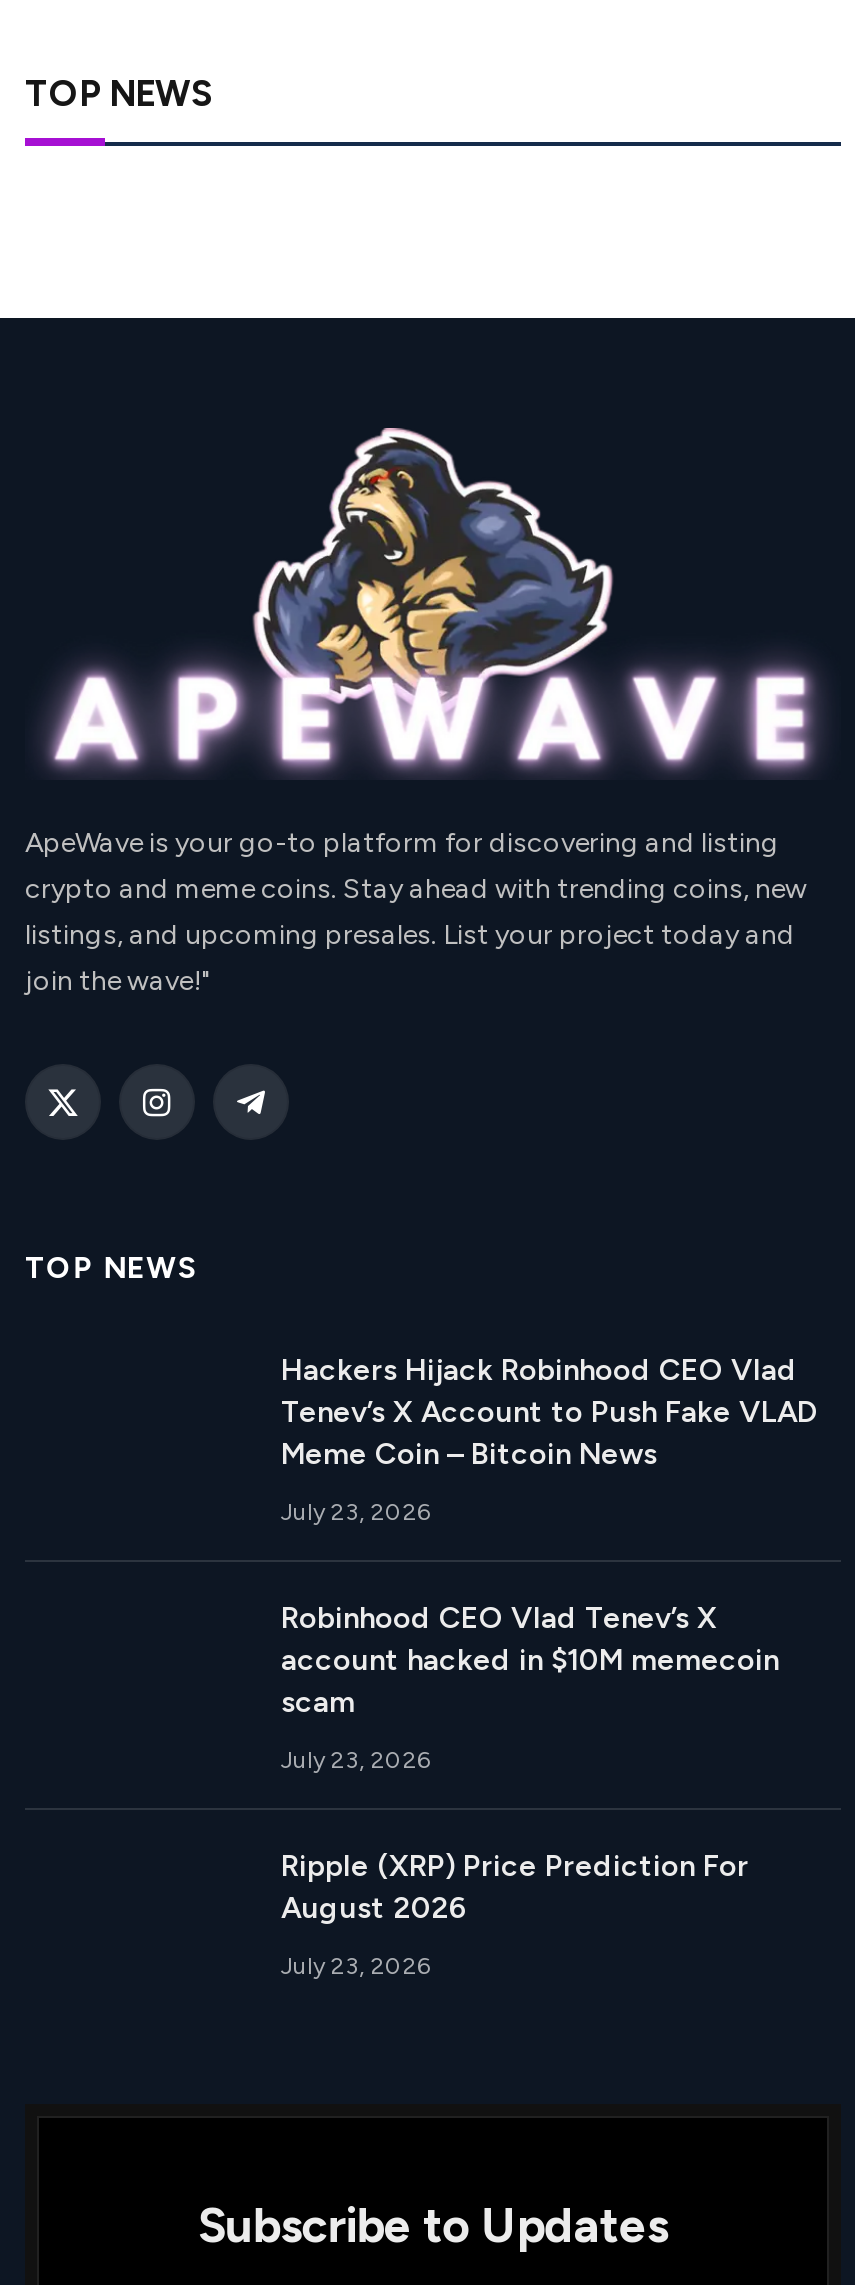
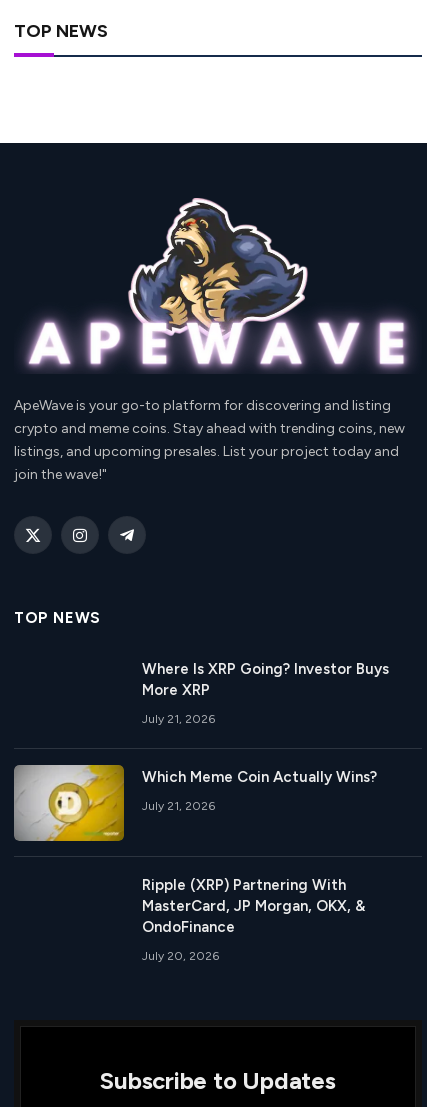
none -> [13,764,125,842] [image]
[281,1351,817,1471] Hackers Hijack Robinhood CEO Vlad | Tenev’s X Account to Push Fake VLAD | Meme Coin – Bitcoin News -> [142,660,389,699] Where Is XRP Going? Investor Buys | More XRP
[281,1497,431,1525] July 23, 2026 -> [142,712,215,726] July 21, 2026
[281,1599,779,1719] Robinhood CEO Vlad Tenev’s X | account hacked in $10M memecoin | scam -> [142,768,377,786] Which Meme Coin Actually Wins?
[281,1745,431,1773] July 23, 2026 -> [142,799,215,813] July 21, 2026
[281,1847,749,1925] Ripple (XRP) Price Prediction For | August 2026 -> [142,876,365,936] Ripple (XRP) Partnering With | MasterCard, JP Morgan, OKX, & | OndoFinance
[281,1951,431,1979] July 23, 2026 -> [142,949,219,963] July 20, 2026

